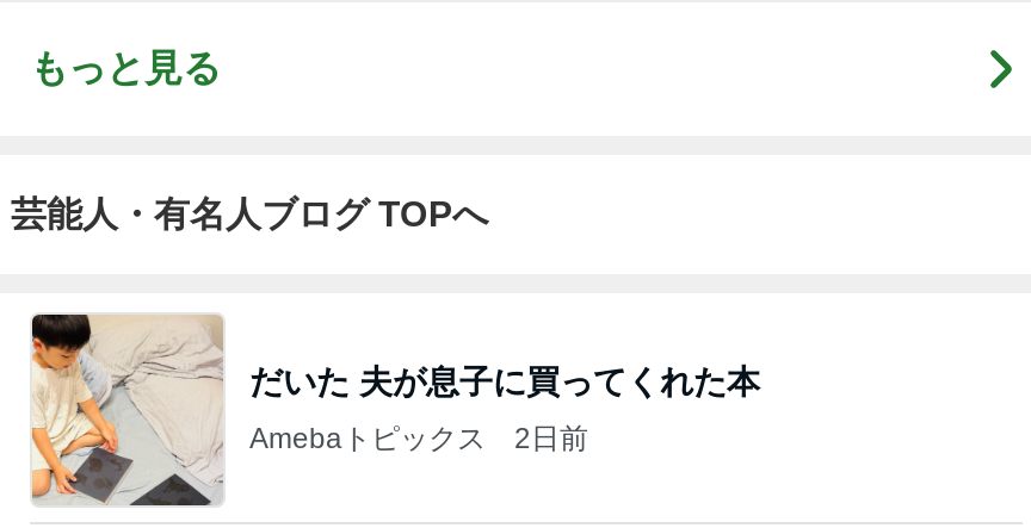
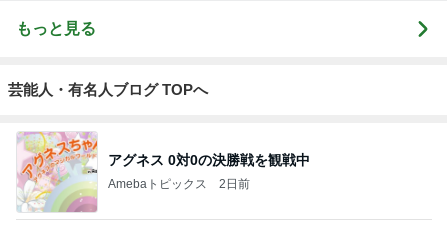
[30,312,760,508] [image] | だいた 夫が息子に買ってくれた本 -> [17,131,310,213] [image] | アグネス 0対0の決勝戦を観戦中

